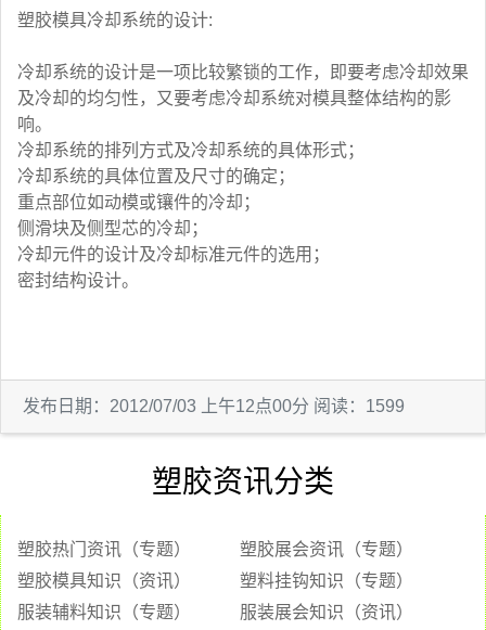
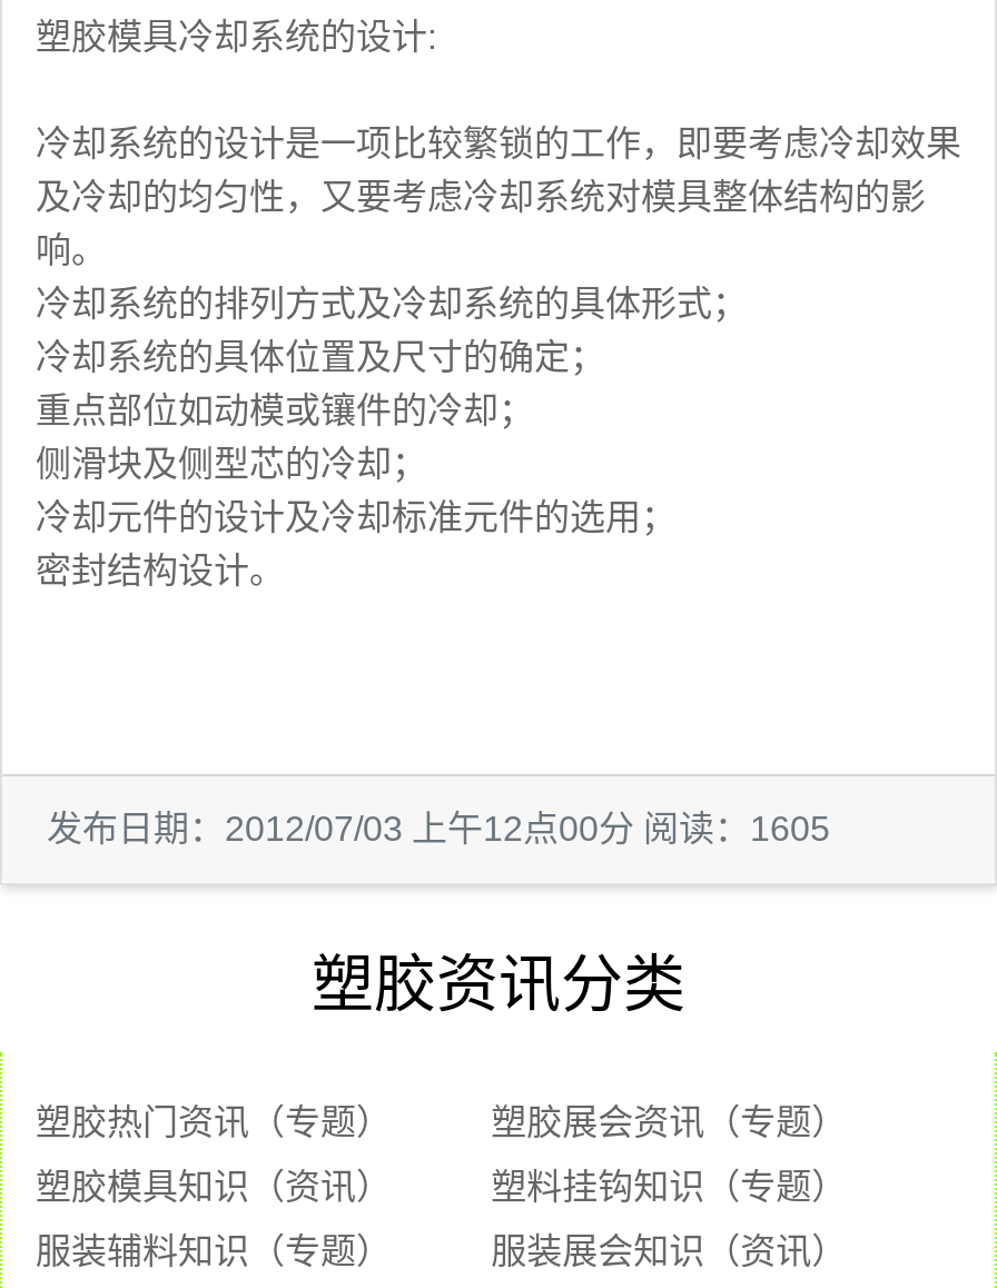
[23,397,405,415] 发布日期：2012/07/03 上午12点00分 阅读：1599 -> [47,810,830,848] 发布日期：2012/07/03 上午12点00分 阅读：1605

